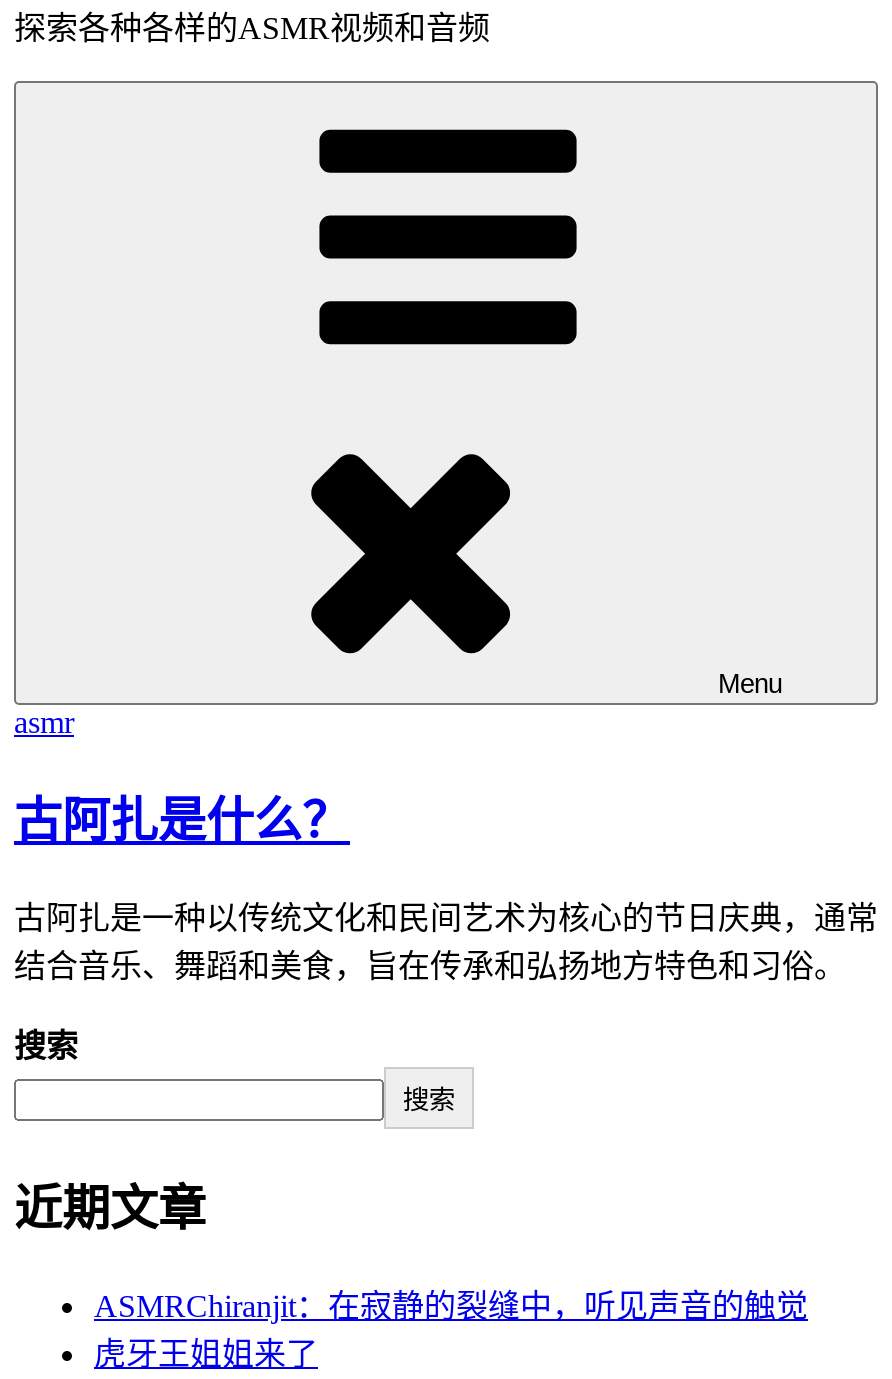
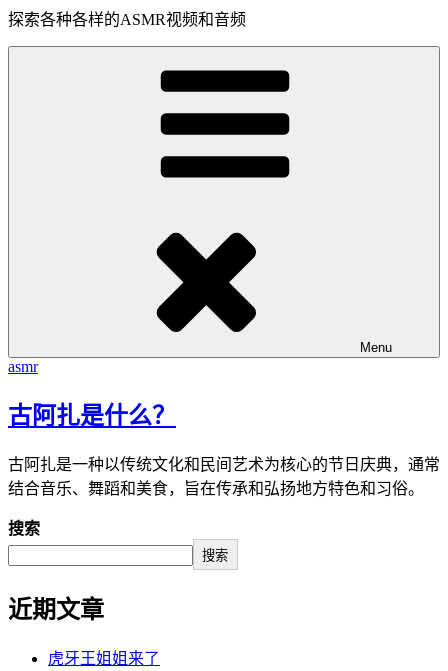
[94,1288,808,1322] ASMRChiranjit：在寂静的裂缝中，听见声音的触觉 -> none

